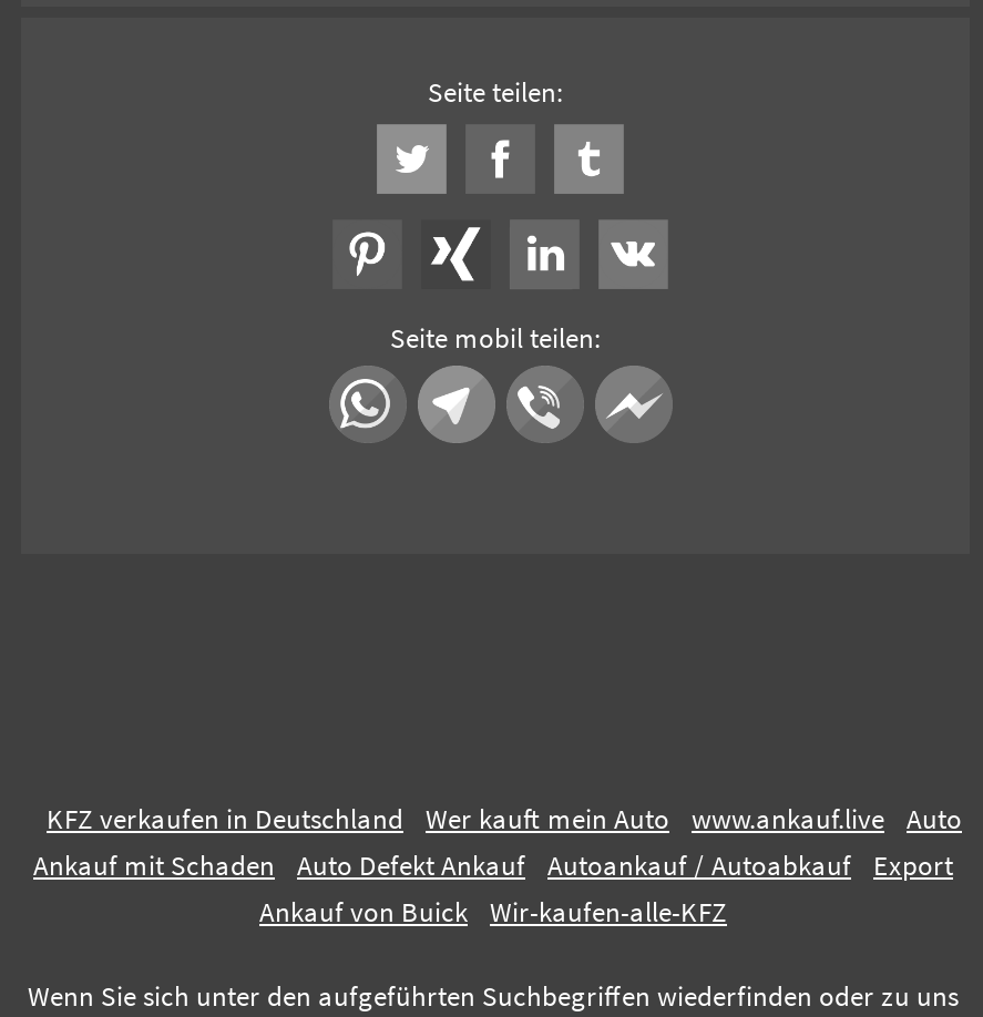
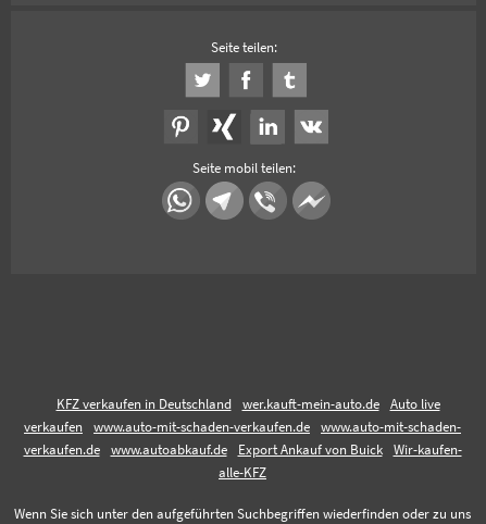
[33,801,962,927] Wer kauft mein Auto | www.ankauf.live | Auto | Ankauf mit Schaden | Auto Defekt Ankauf | Autoankauf / Autoabkauf | Export | Ankauf von Buick | Wir-kaufen-alle-KFZ -> [23,395,462,480] wer.kauft-mein-auto.de | Auto live | verkaufen | www.auto-mit-schaden-verkaufen.de | www.auto-mit-schaden- | verkaufen.de | www.autoabkauf.de | Export Ankauf von Buick | Wir-kaufen- | alle-KFZ

